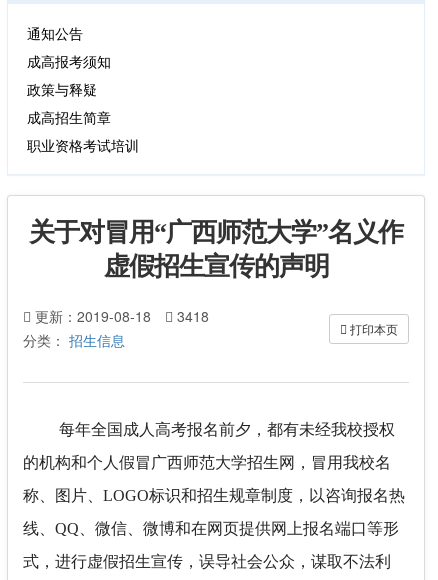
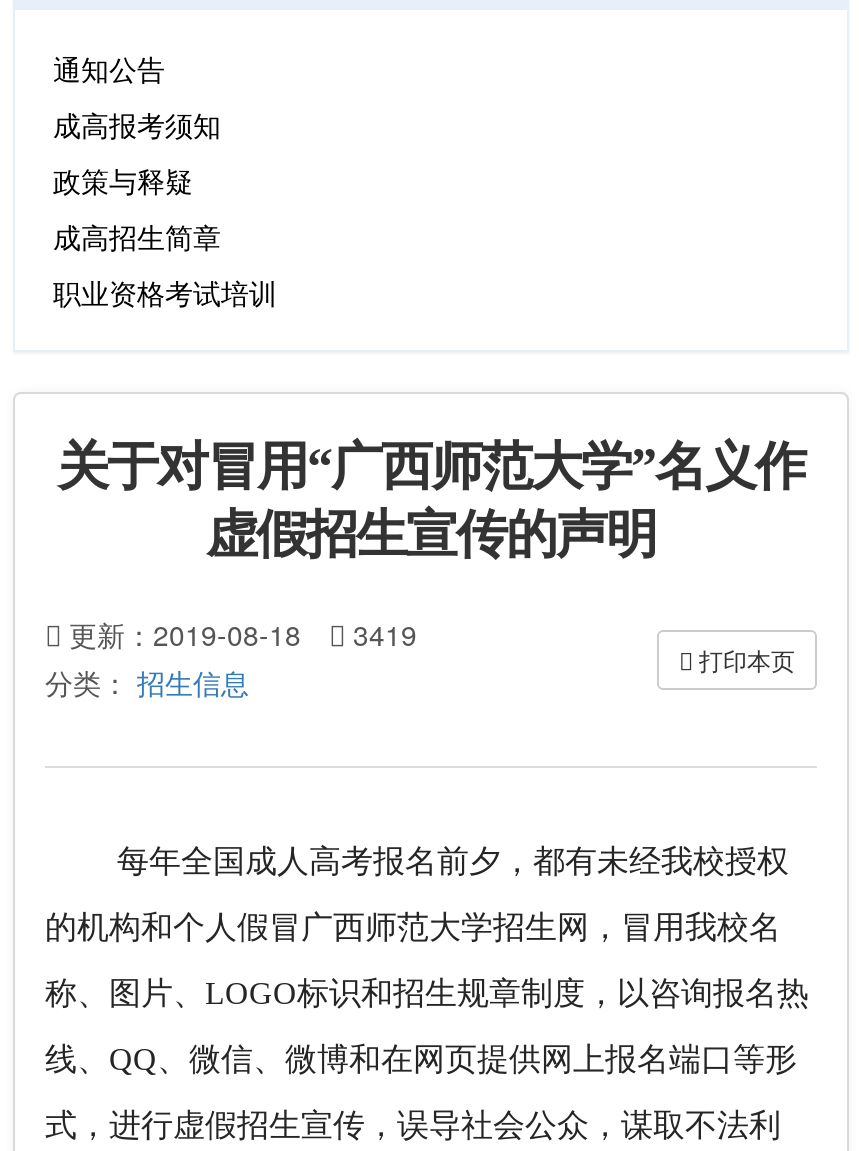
[35,306,209,326] 更新：2019-08-18 3418 -> [69,614,417,654] 更新：2019-08-18 3419

